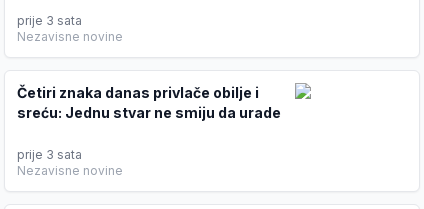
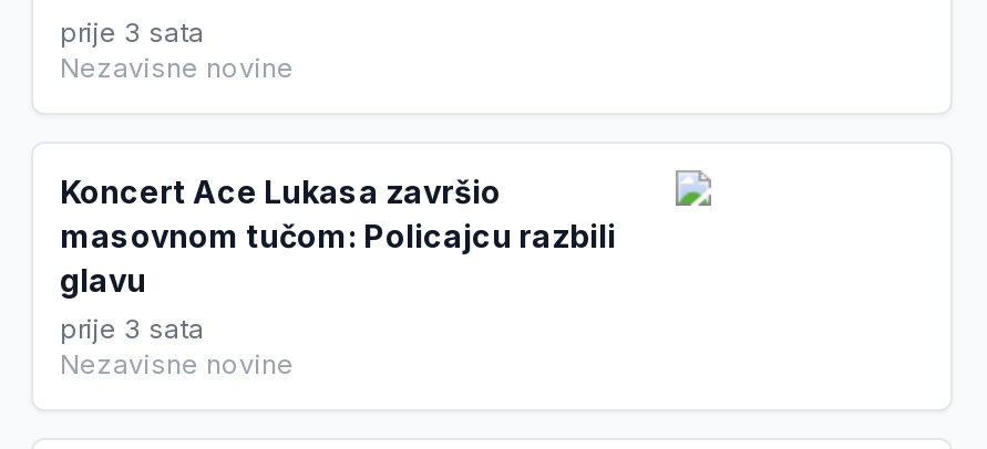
[17,84,281,121] Četiri znaka danas privlače obilje i | sreću: Jednu stvar ne smiju da urade -> [60,173,616,299] Koncert Ace Lukasa završio | masovnom tučom: Policajcu razbili | glavu

